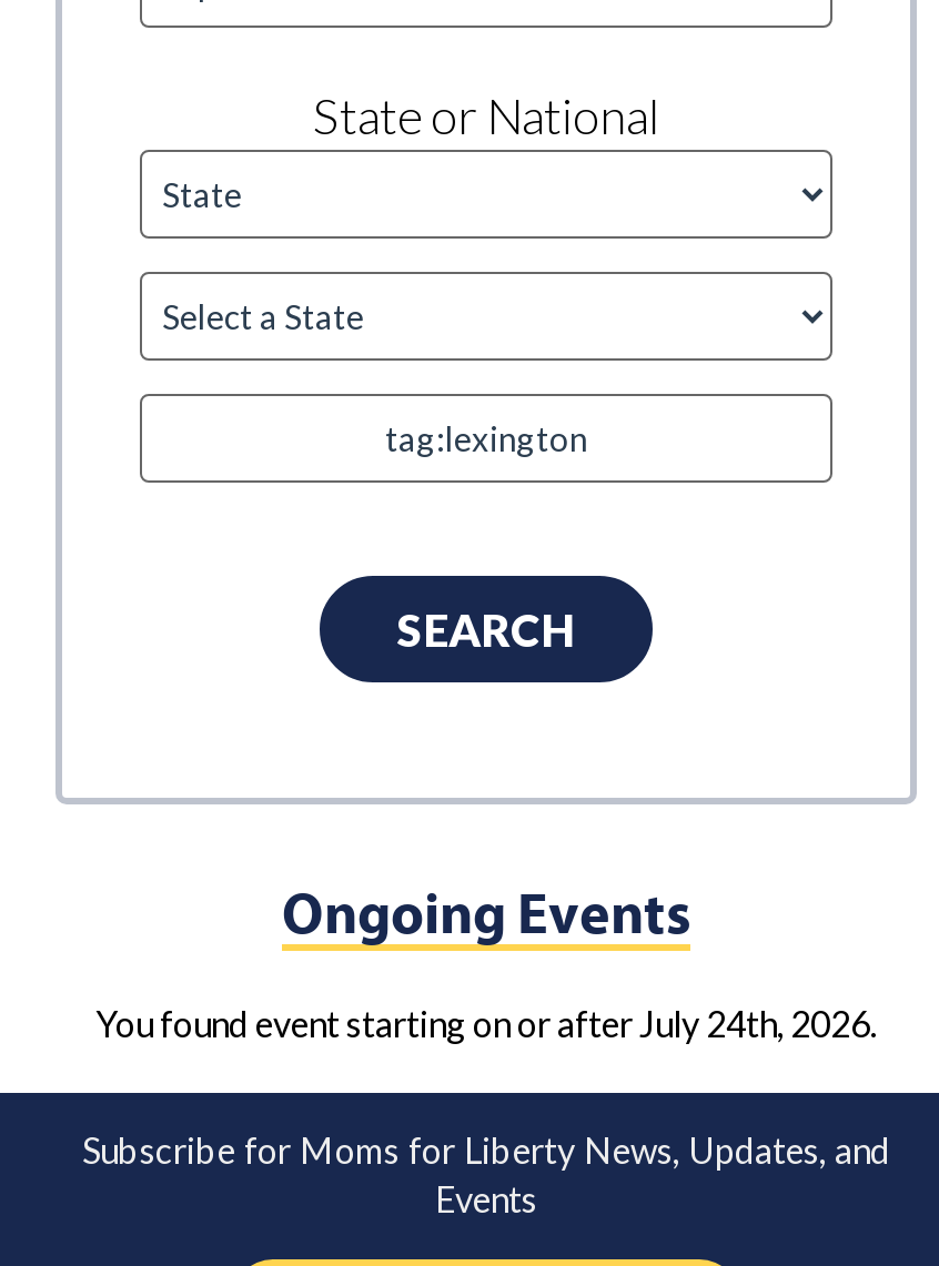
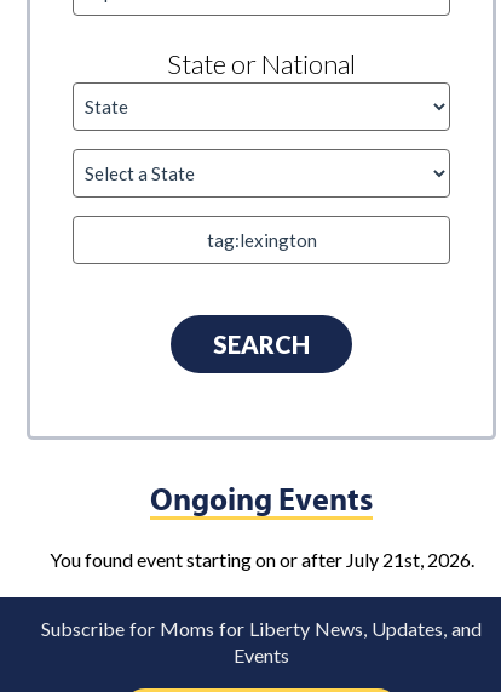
[95,1001,877,1044] You found event starting on or after July 24th, 2026. -> [49,548,474,571] You found event starting on or after July 21st, 2026.

